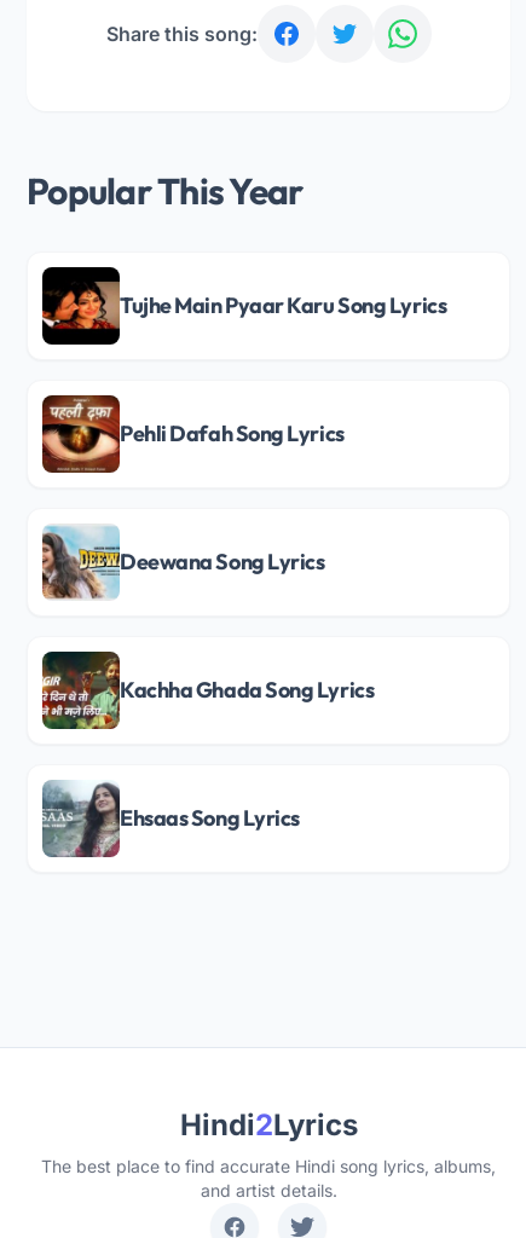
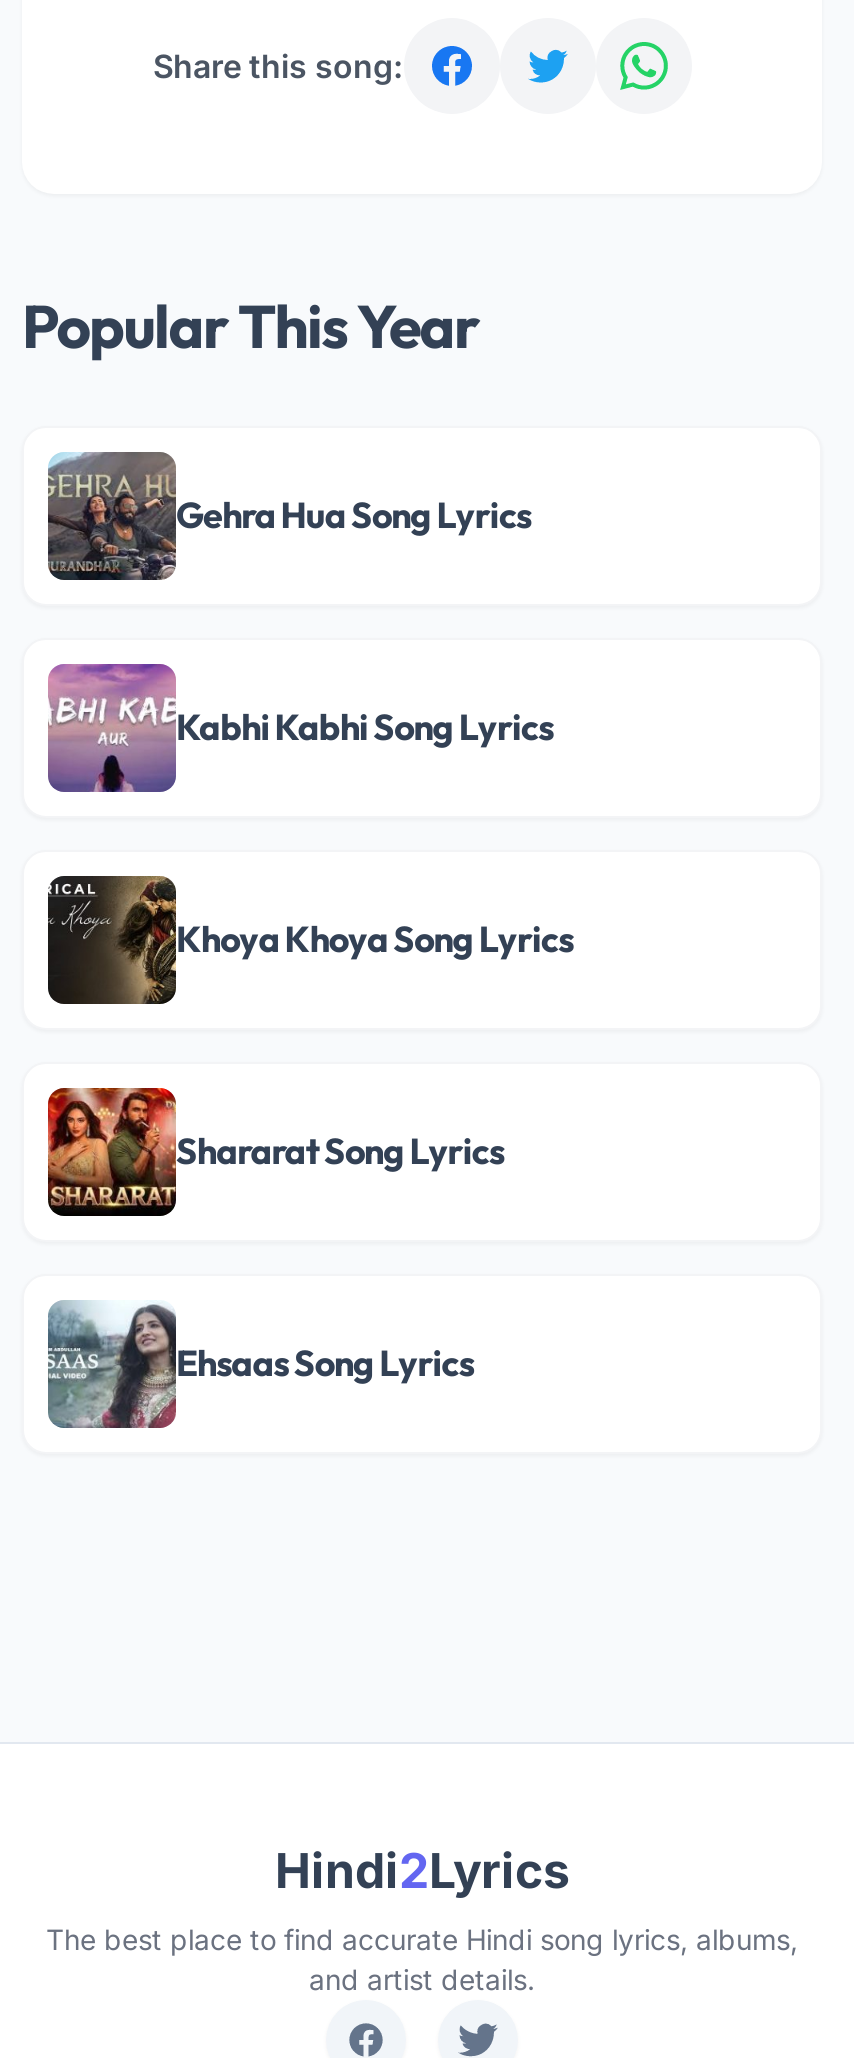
[41,266,446,346] [image] | Tujhe Main Pyaar Karu Song Lyrics -> [46,450,531,582] [image] | Gehra Hua Song Lyrics
[41,394,344,474] [image] | Pehli Dafah Song Lyrics -> [46,662,553,794] [image] | Kabhi Kabhi Song Lyrics
[41,523,325,601] [image] | Deewana Song Lyrics -> [46,874,573,1006] [image] | Khoya Khoya Song Lyrics
[41,650,374,730] [image] | Kachha Ghada Song Lyrics -> [46,1086,504,1218] [image] | Shararat Song Lyrics

